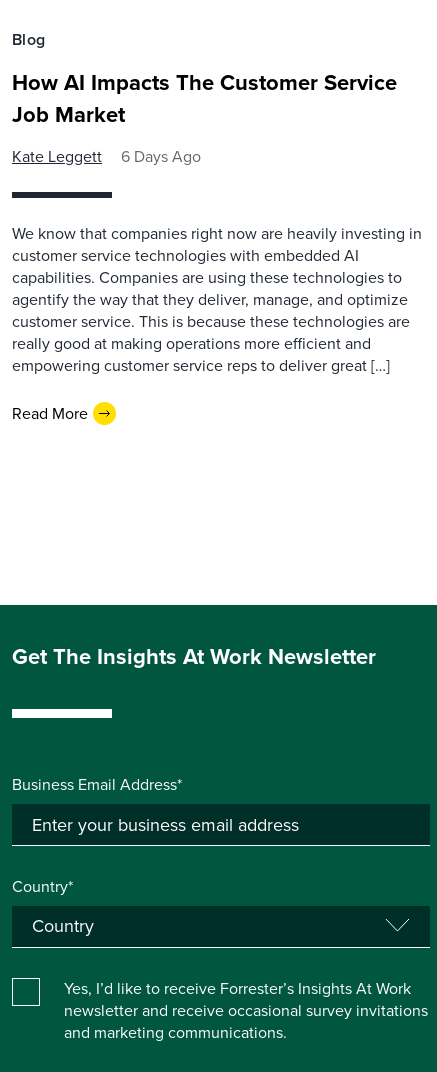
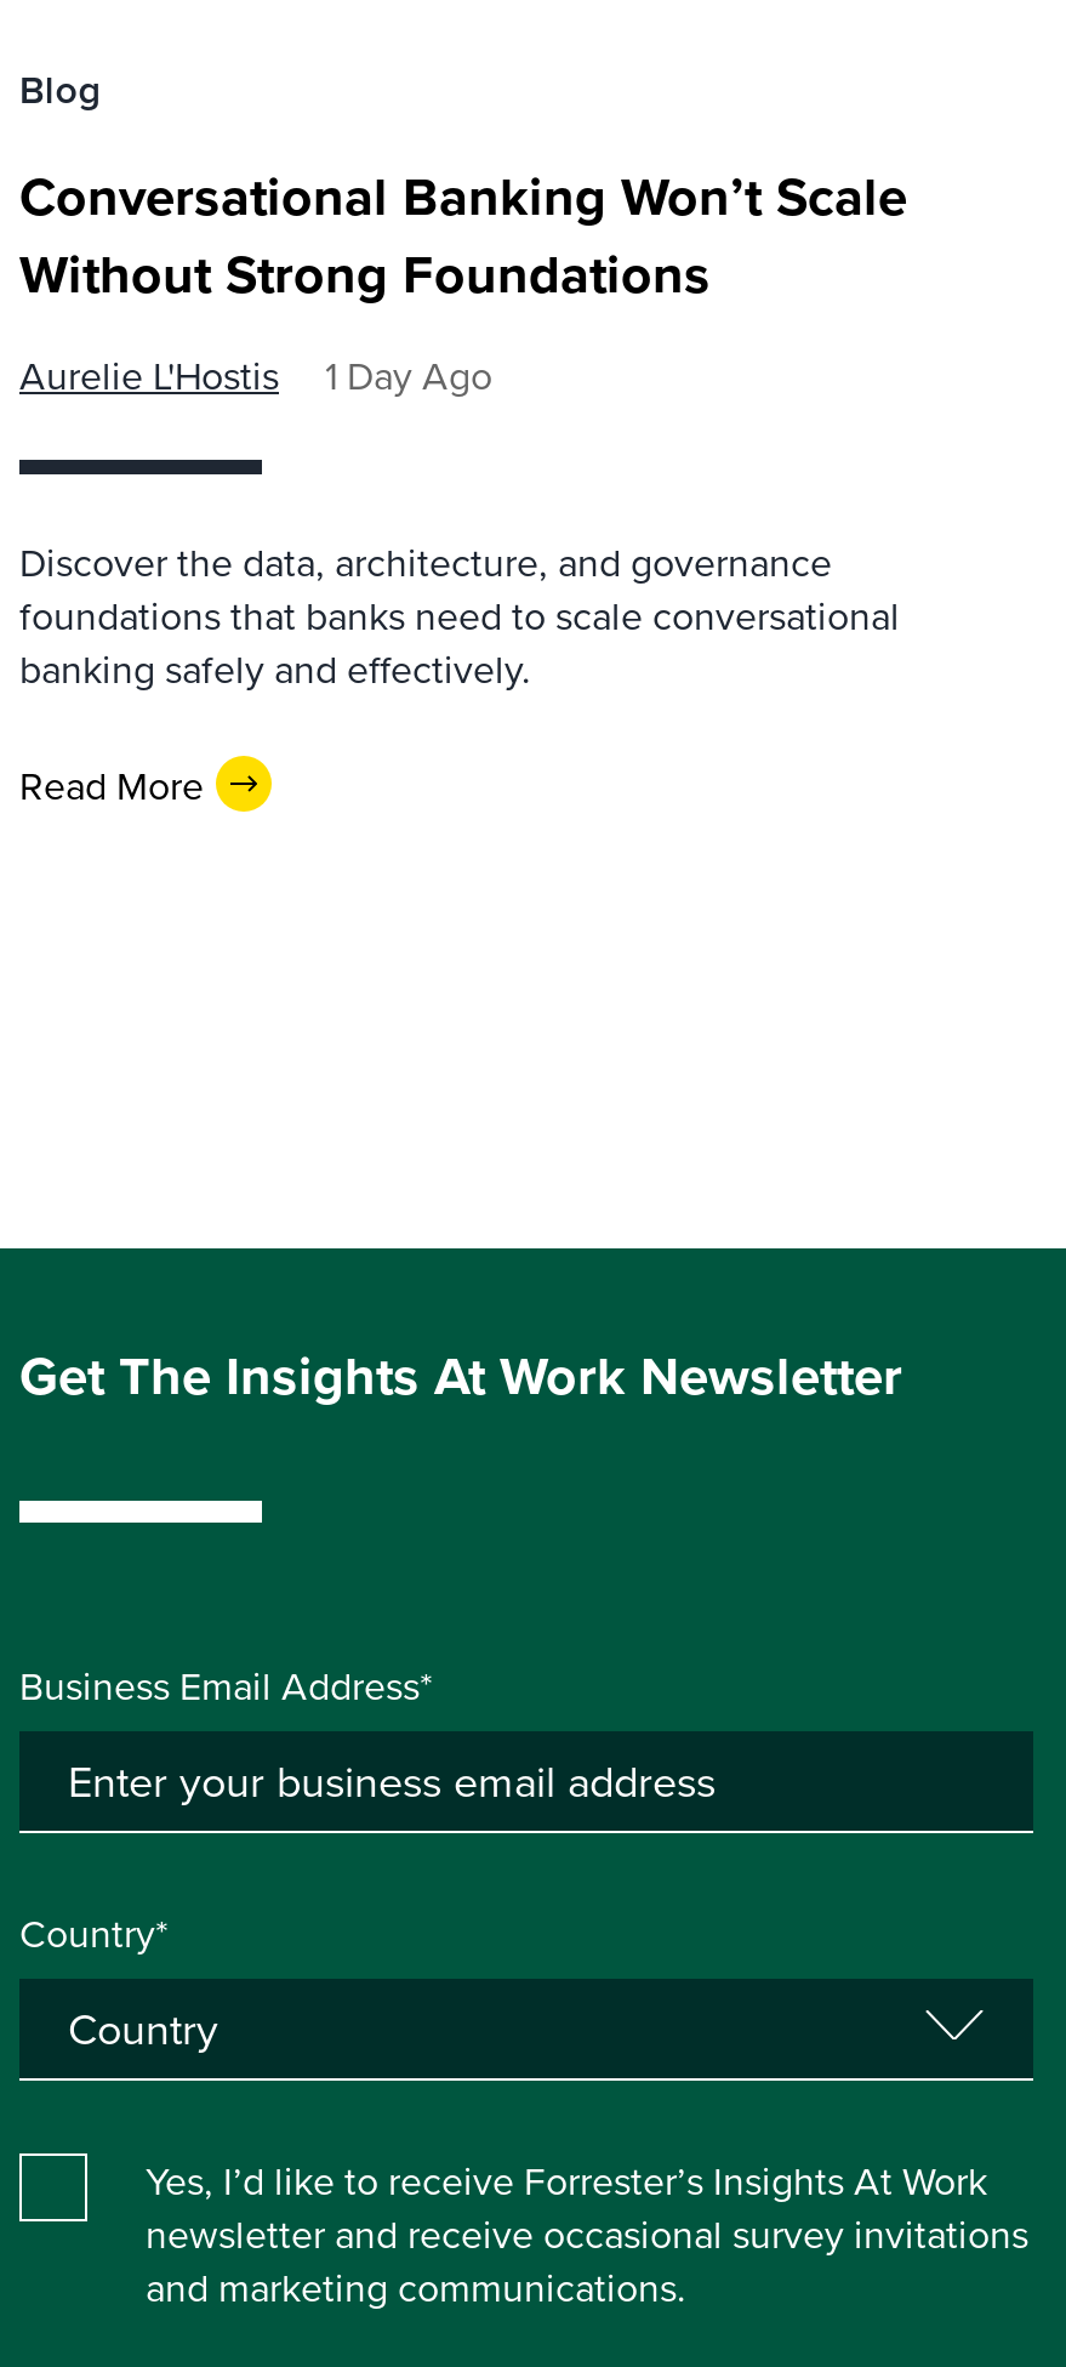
[12,66,422,377] How AI Impacts The Customer Service | Job Market | Kate Leggett | 6 Days Ago | We know that companies right now are heavily investing in | customer service technologies with embedded AI | capabilities. Companies are using these technologies to | agentify the way that they deliver, manage, and optimize | customer service. This is because these technologies are | really good at making operations more efficient and | empowering customer service reps to deliver great […] -> [19,157,907,695] Conversational Banking Won’t Scale | Without Strong Foundations | Aurelie L'Hostis | 1 Day Ago | Discover the data, architecture, and governance | foundations that banks need to scale conversational | banking safely and effectively.

